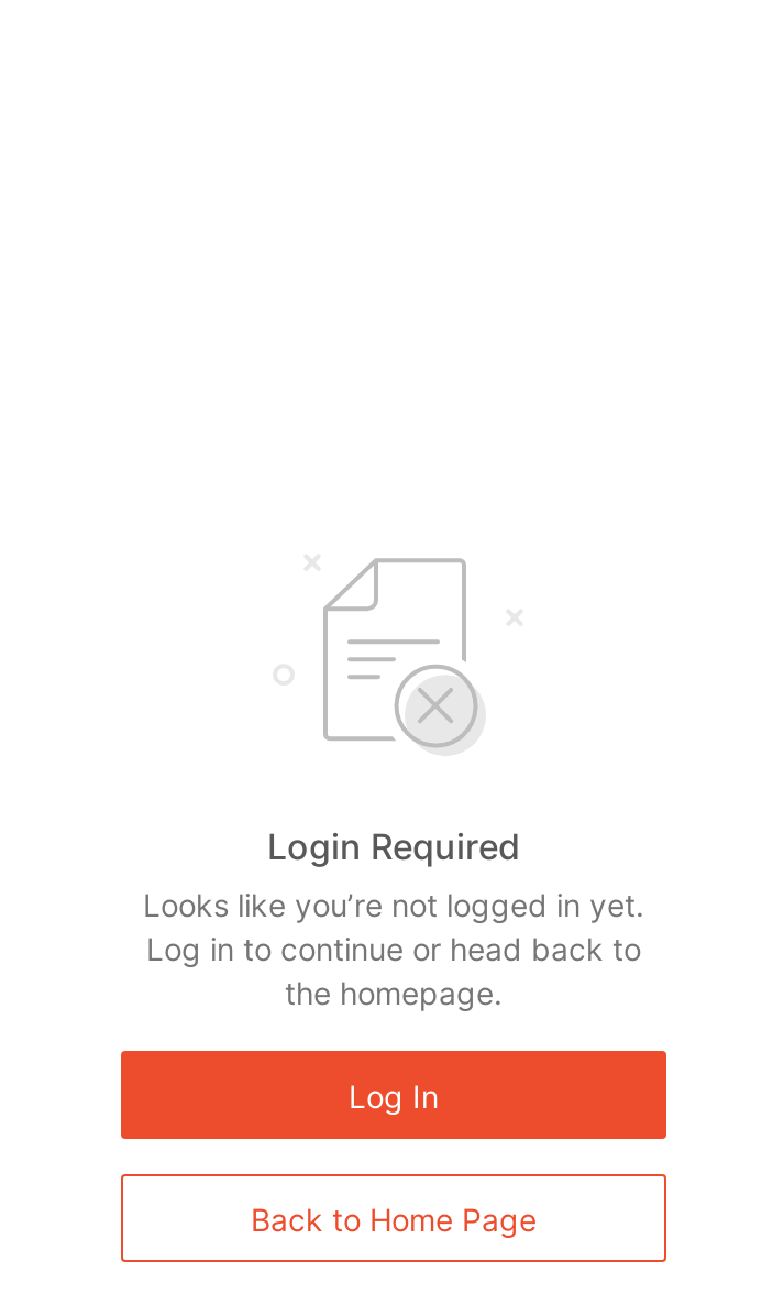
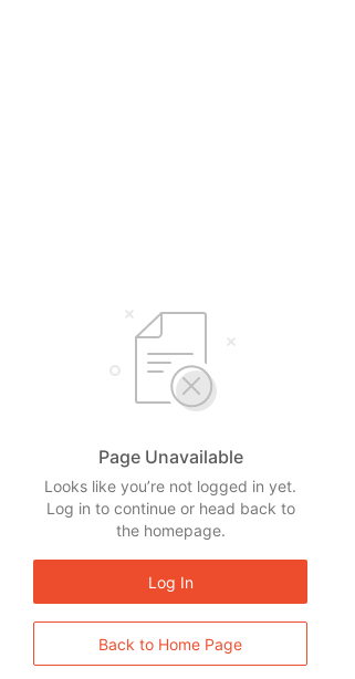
[267,824,520,868] Login Required -> [98,446,243,468] Page Unavailable

